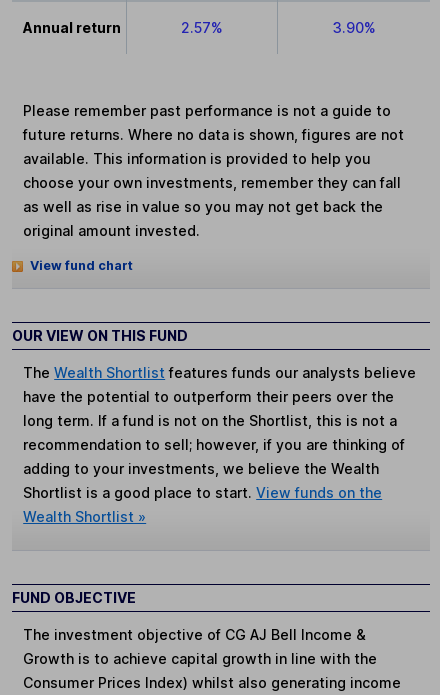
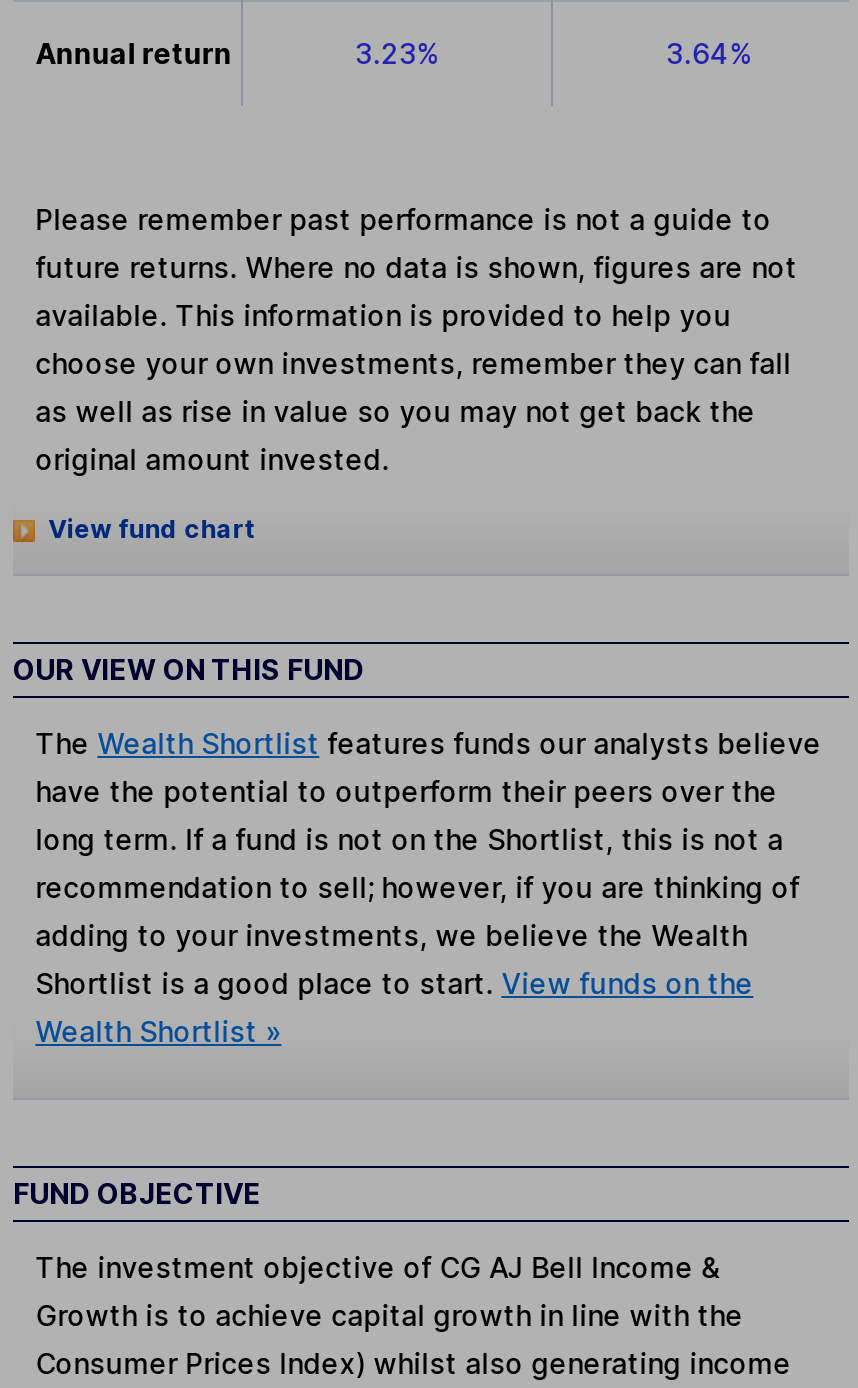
[181,19,223,36] 2.57% -> [355,35,441,69] 3.23%
[333,19,376,36] 3.90% -> [666,35,754,69] 3.64%

